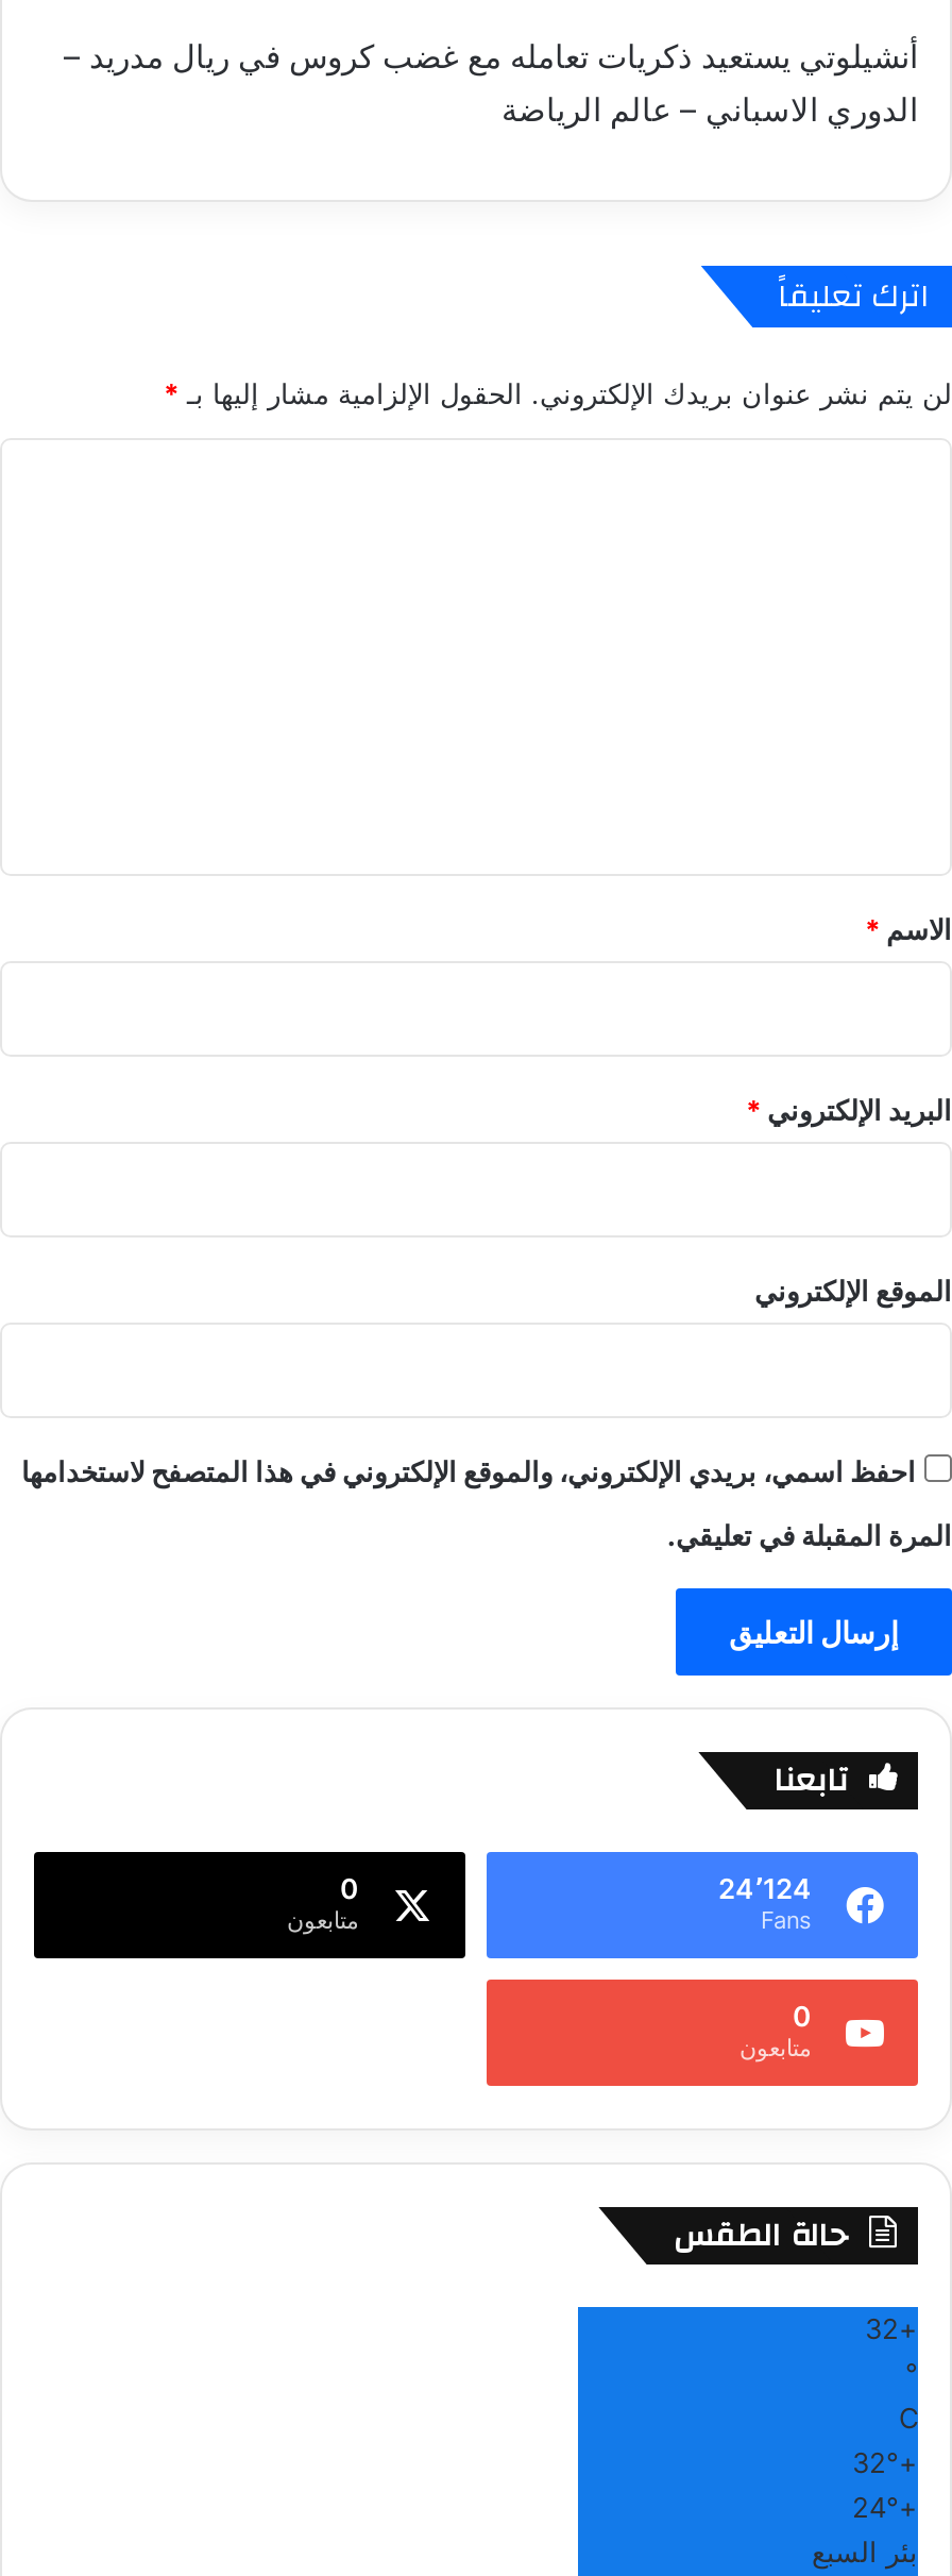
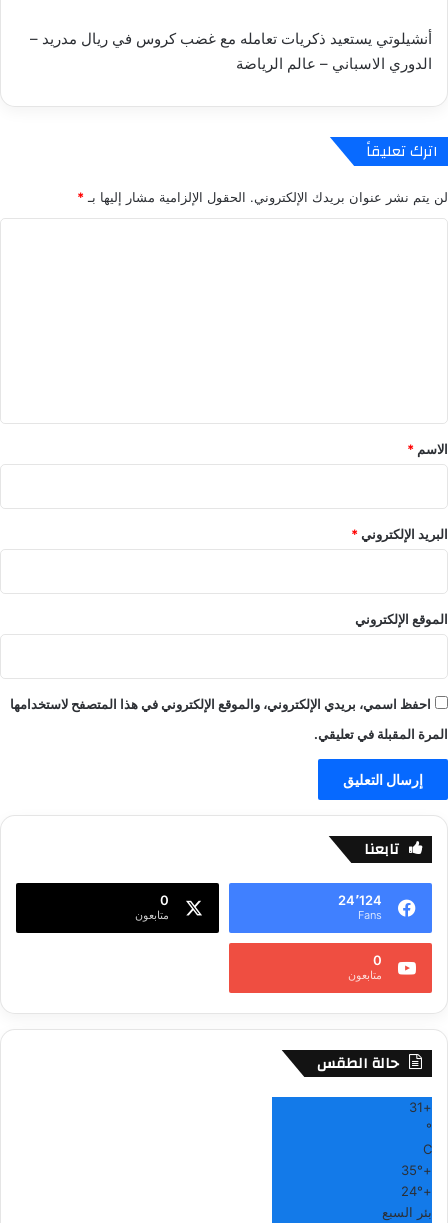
[865,2312,899,2346] 32 -> [409,1099,423,1115] 31
[852,2446,899,2480] 32° -> [401,1162,423,1178] 35°

